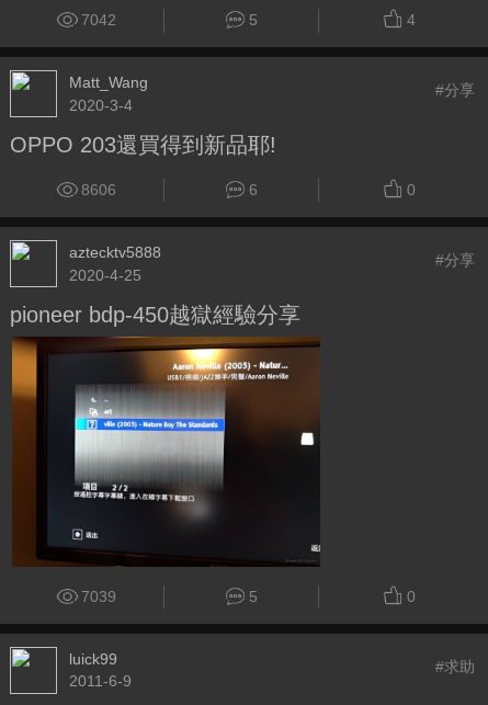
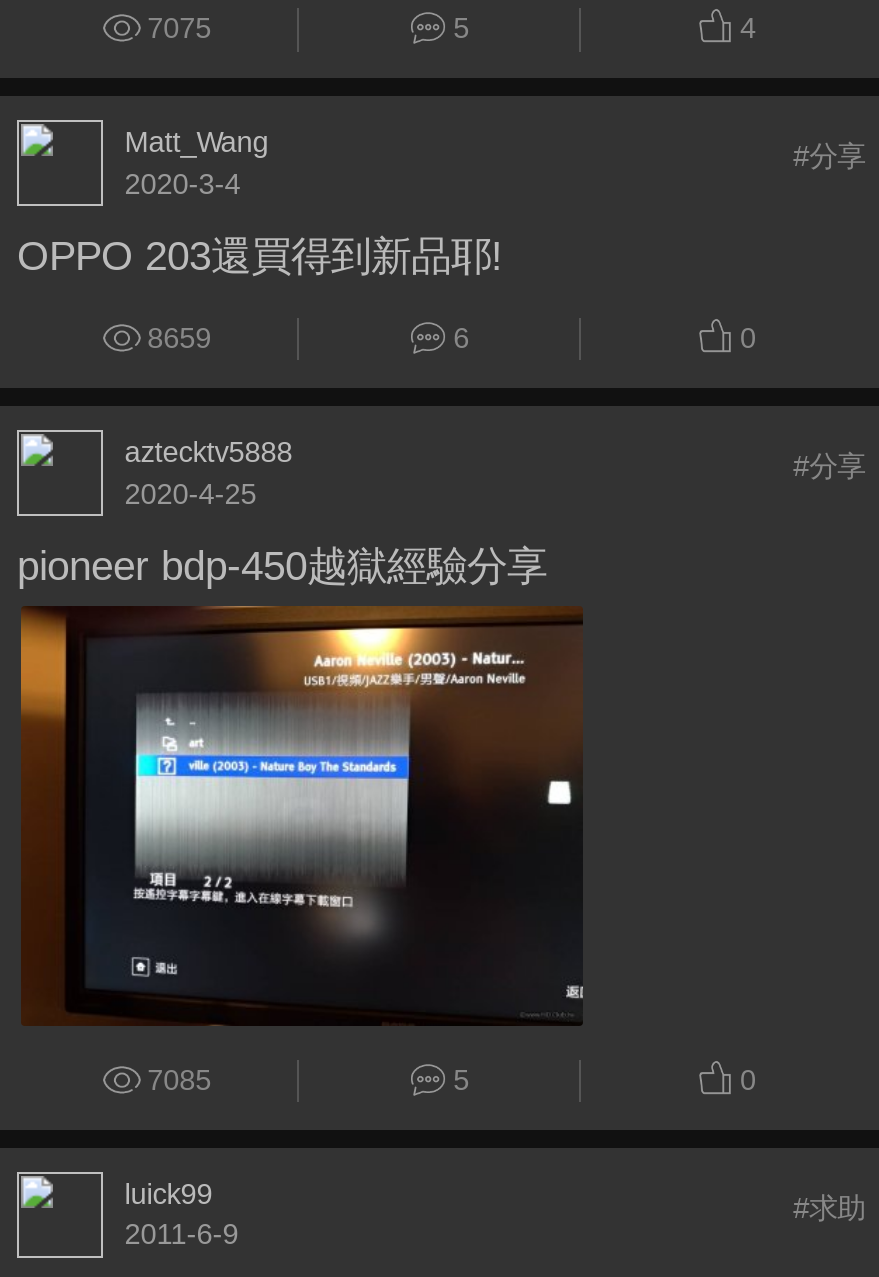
[81,11,116,29] 7042 -> [147,12,211,44] 7075
[81,181,116,198] 8606 -> [147,322,211,354] 8659
[81,588,116,605] 7039 -> [147,1064,211,1096] 7085

